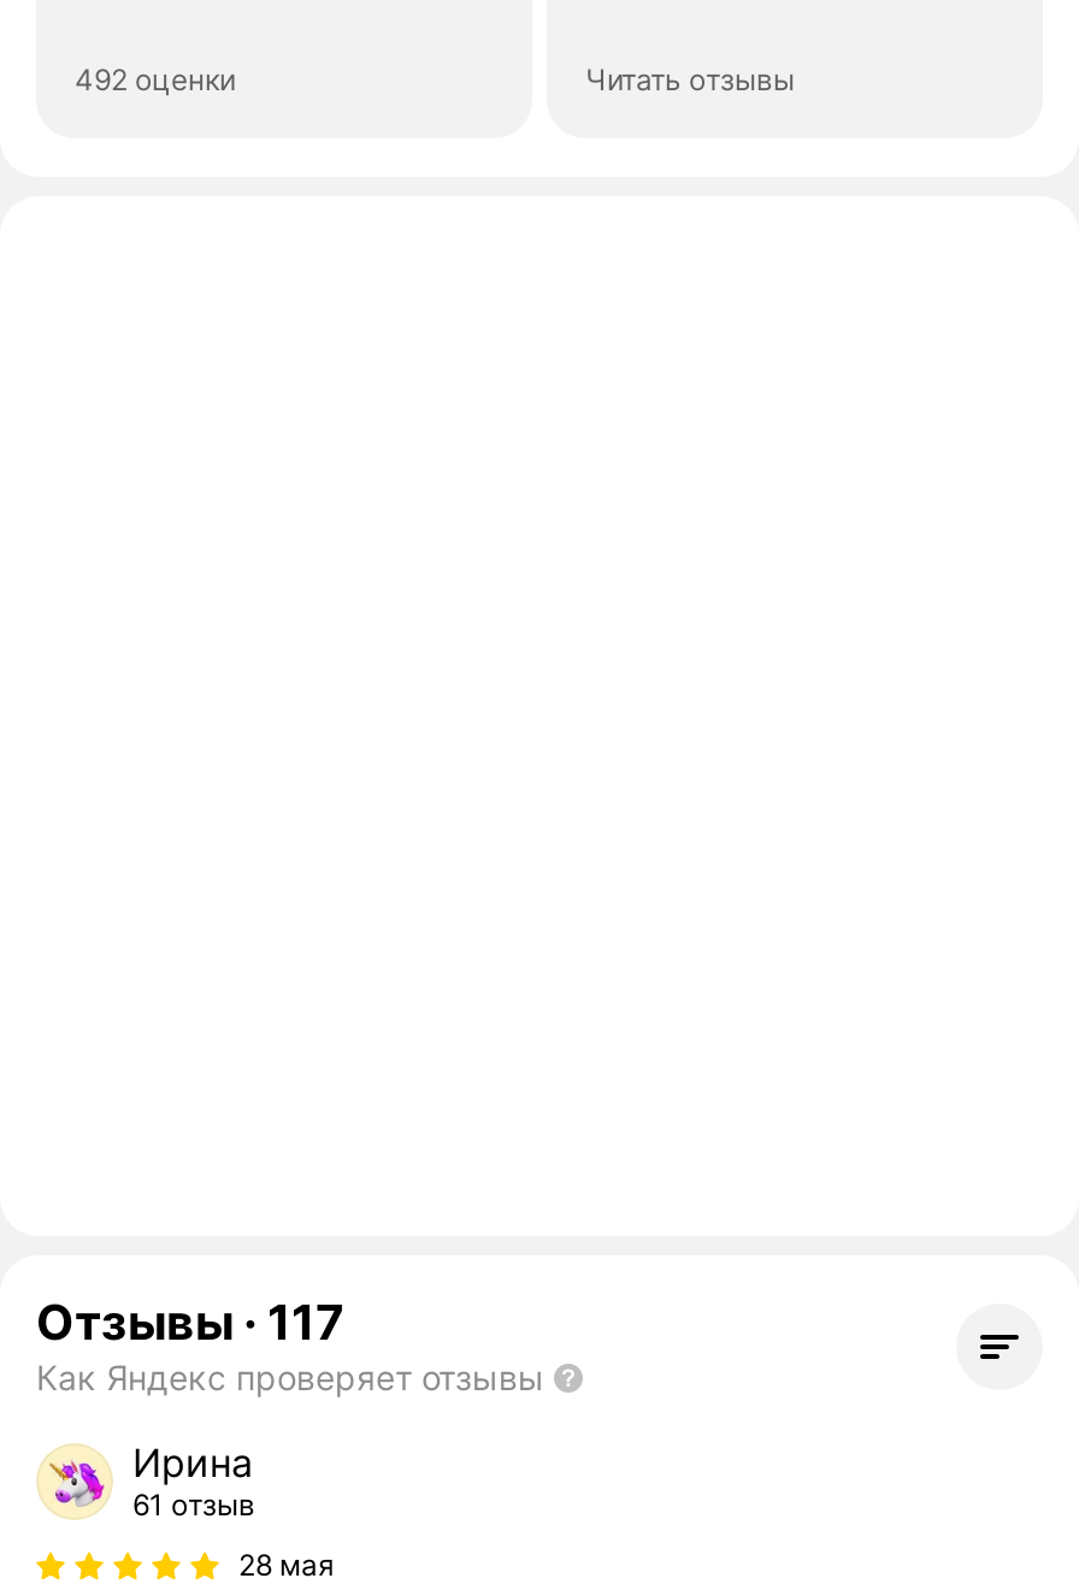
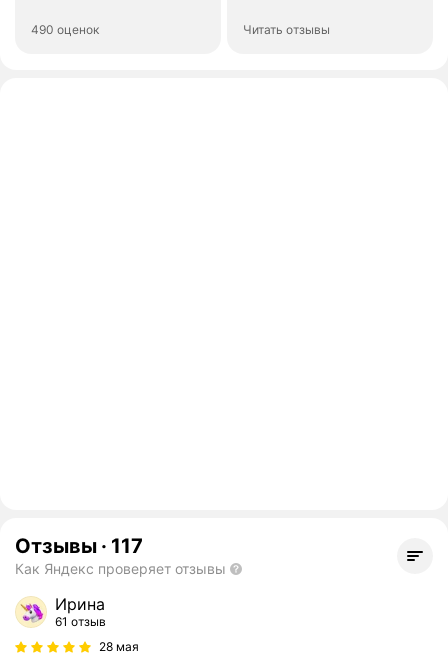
[75,62,236,98] 492 оценки -> [31,22,99,37] 490 оценок

